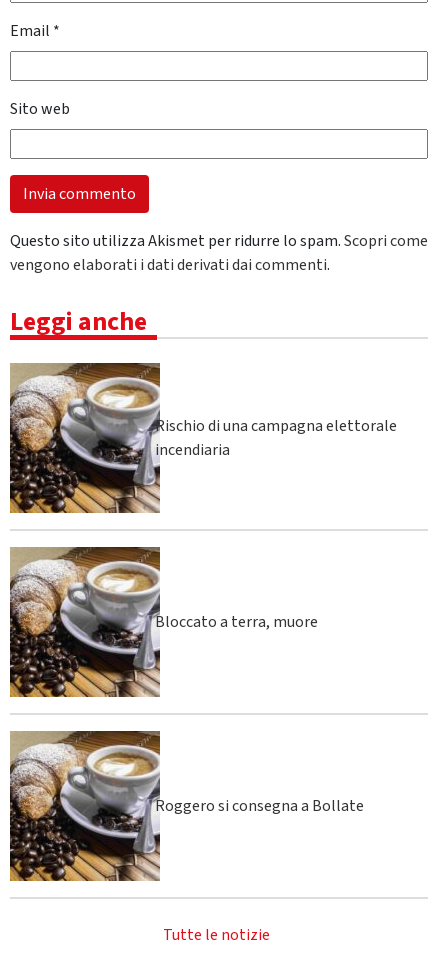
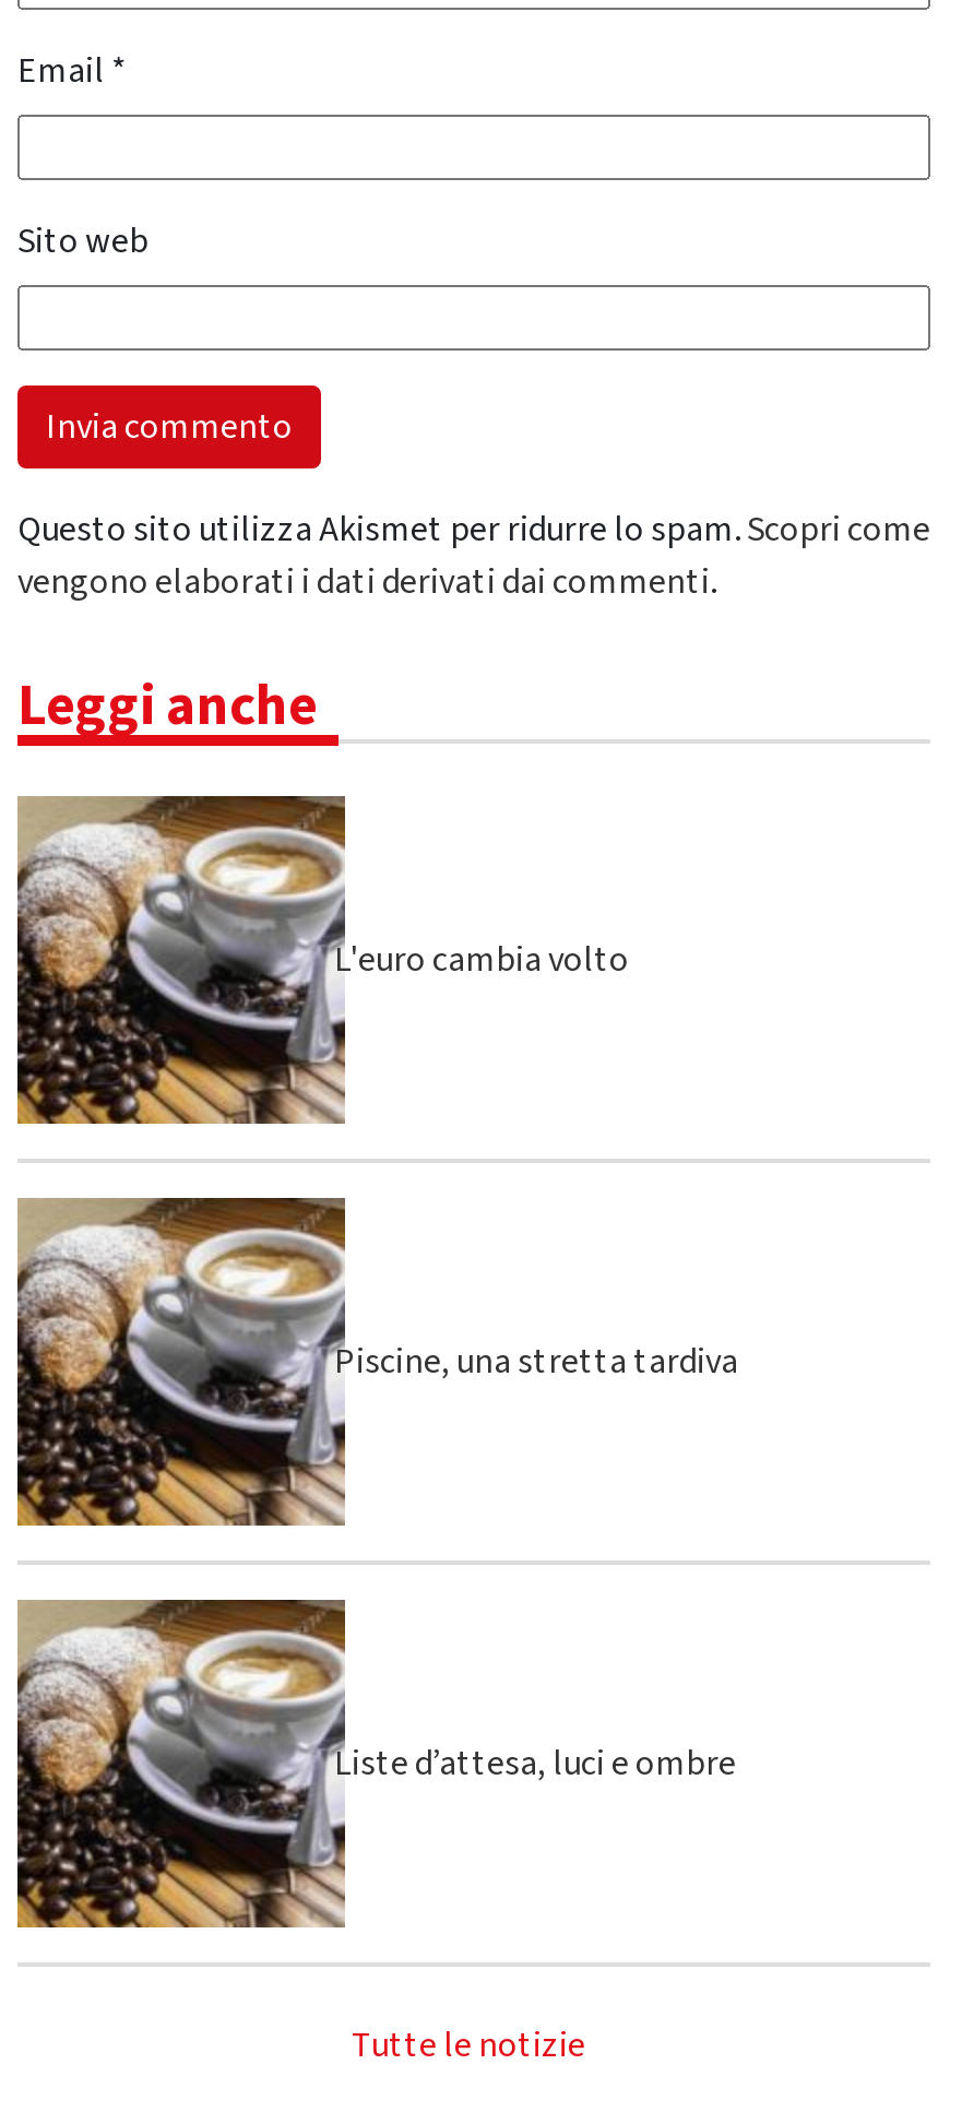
[155,415,397,461] Rischio di una campagna elettorale | incendiaria -> [334,937,629,985] L'euro cambia volto
[155,611,318,633] Bloccato a terra, muore -> [334,1339,738,1387] Piscine, una stretta tardiva
[155,795,364,817] Roggero si consegna a Bollate -> [334,1740,736,1789] Liste d’attesa, luci e ombre

